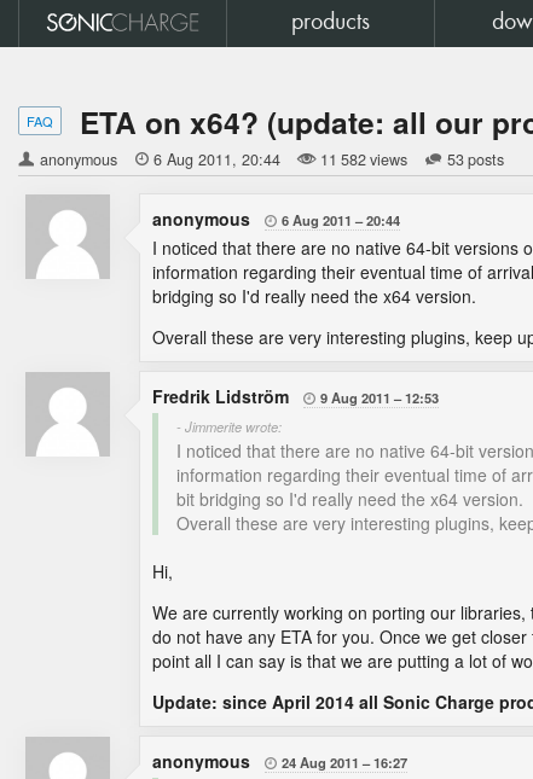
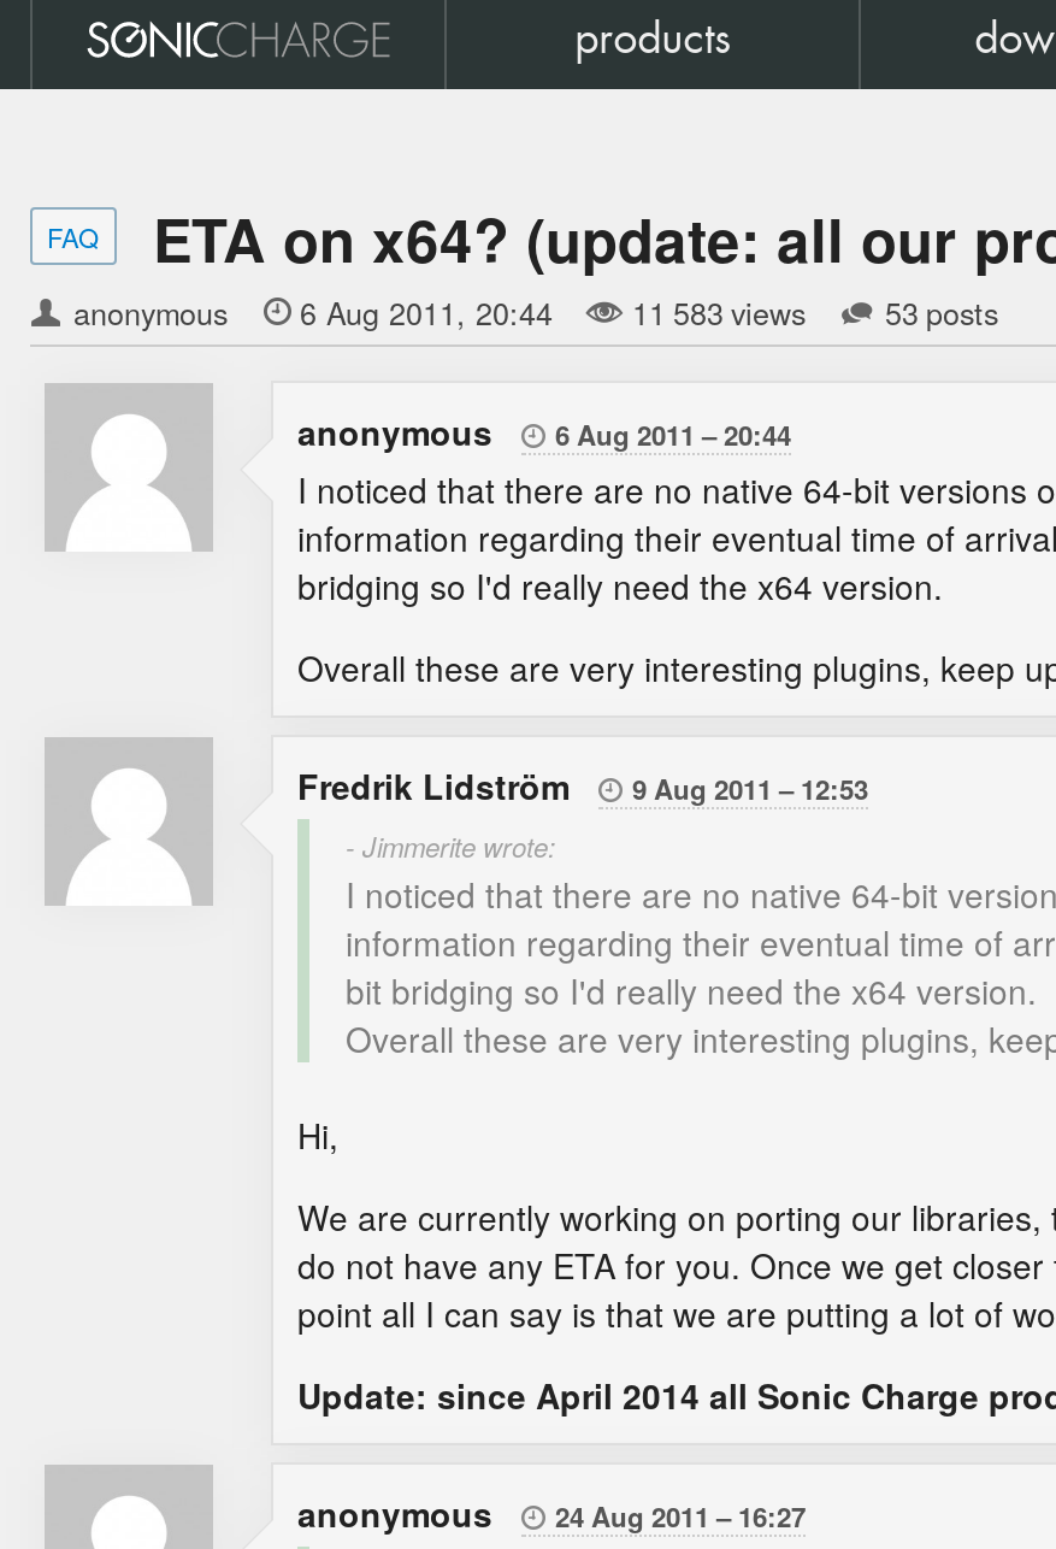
[320,149,407,170] 11 582 views -> [632,291,806,335] 11 583 views

